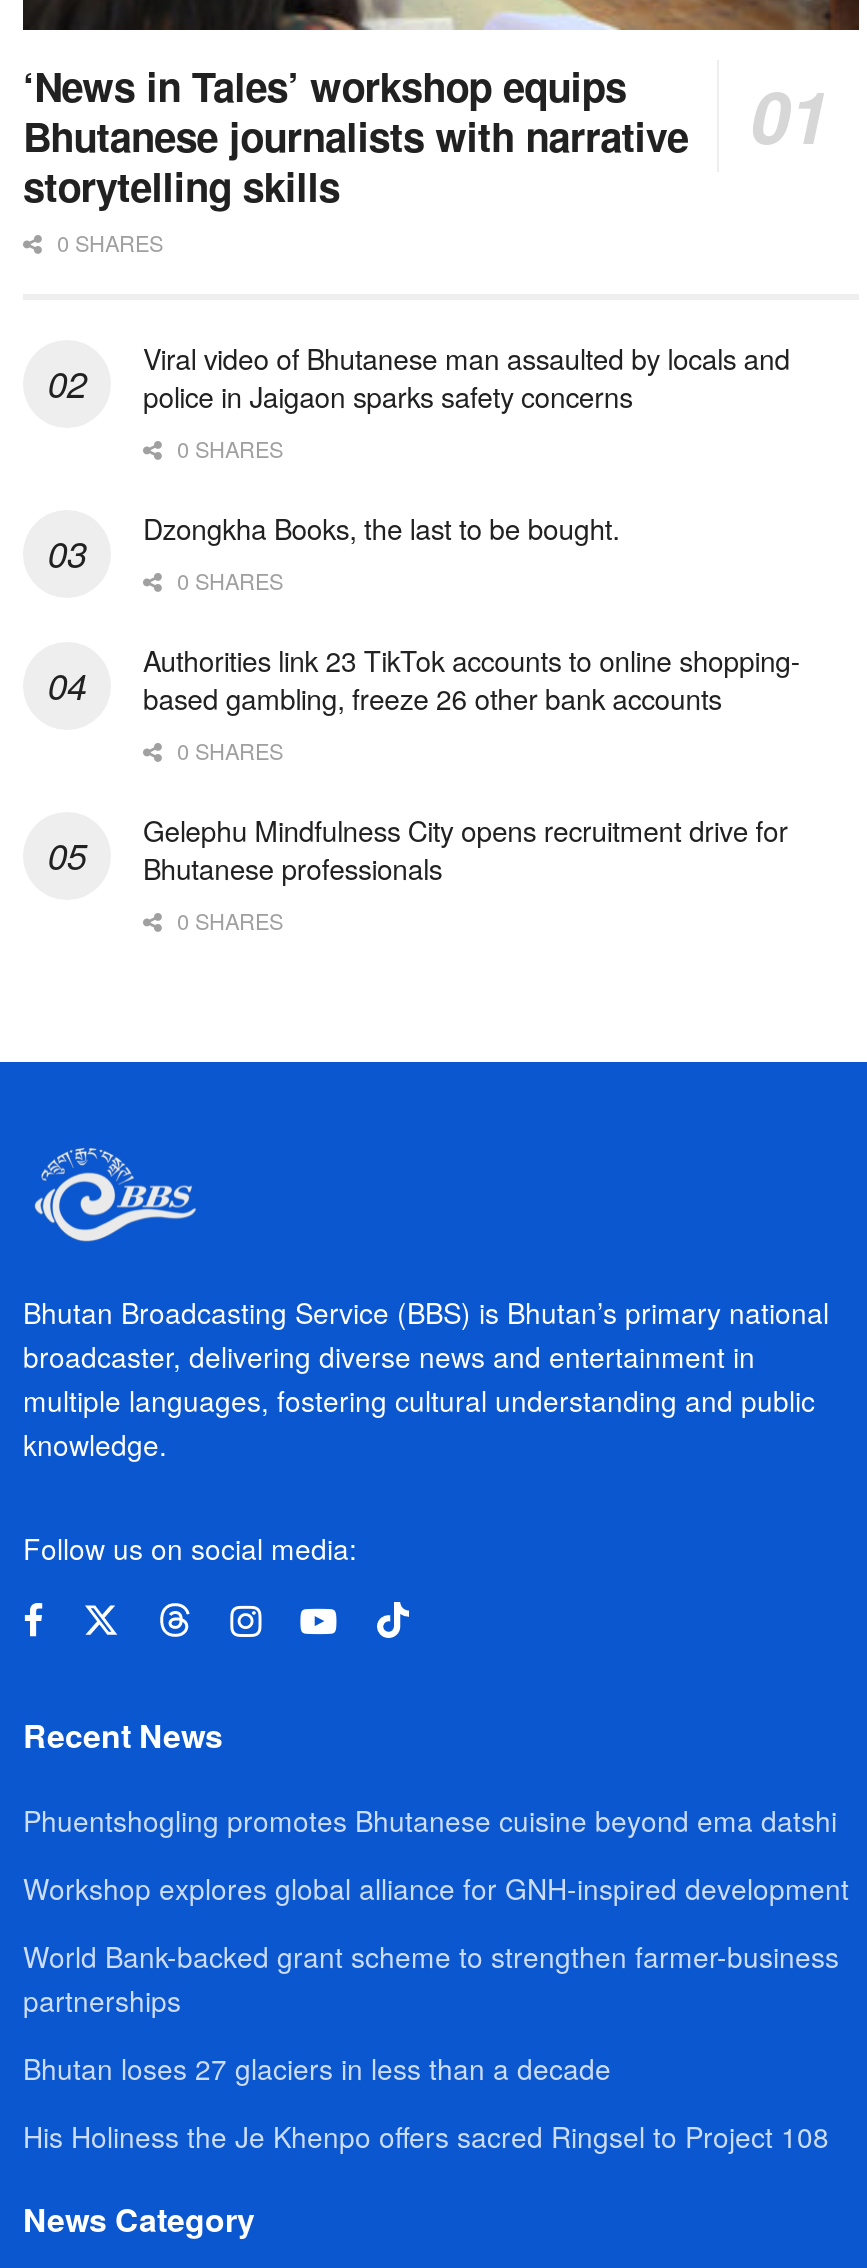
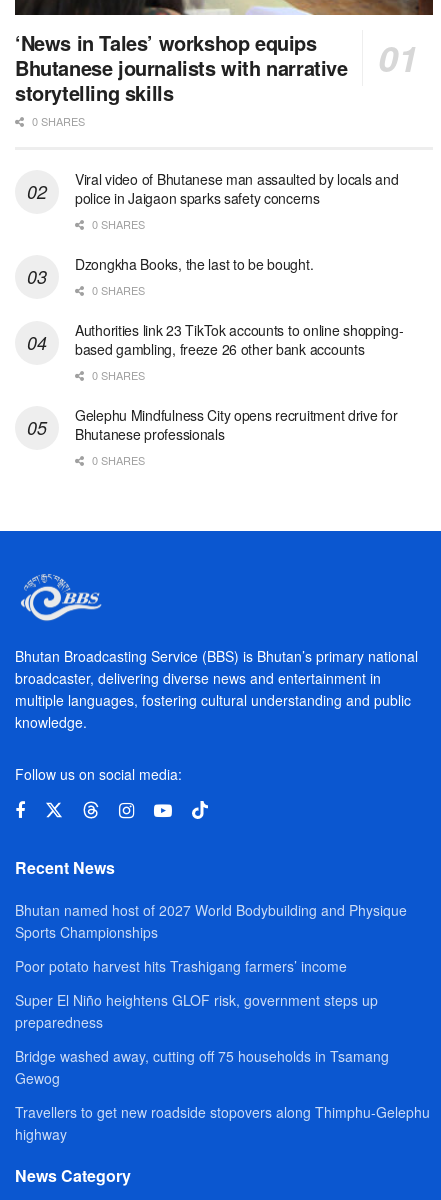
[23,1801,837,1841] Phuentshogling promotes Bhutanese cuisine beyond ema datshi -> [15,900,407,942] Bhutan named host of 2027 World Bodybuilding and Physique | Sports Championships
[23,1869,849,1909] Workshop explores global alliance for GNH-inspired development -> [15,956,347,976] Poor potato harvest hits Trashigang farmers’ income
[23,1937,839,2021] World Bank-backed grant scheme to strengthen farmer-business | partnerships -> [15,990,378,1032] Super El Niño heightens GLOF risk, government steps up | preparedness
[23,2049,611,2089] Bhutan loses 27 glaciers in less than a decade -> [15,1046,389,1088] Bridge washed away, cutting off 75 households in Tsamang | Gewog
[23,2117,829,2157] His Holiness the Je Khenpo offers sacred Ringsel to Project 108 -> [15,1102,430,1144] Travellers to get new roadside stopovers along Thimphu-Gelephu | highway

